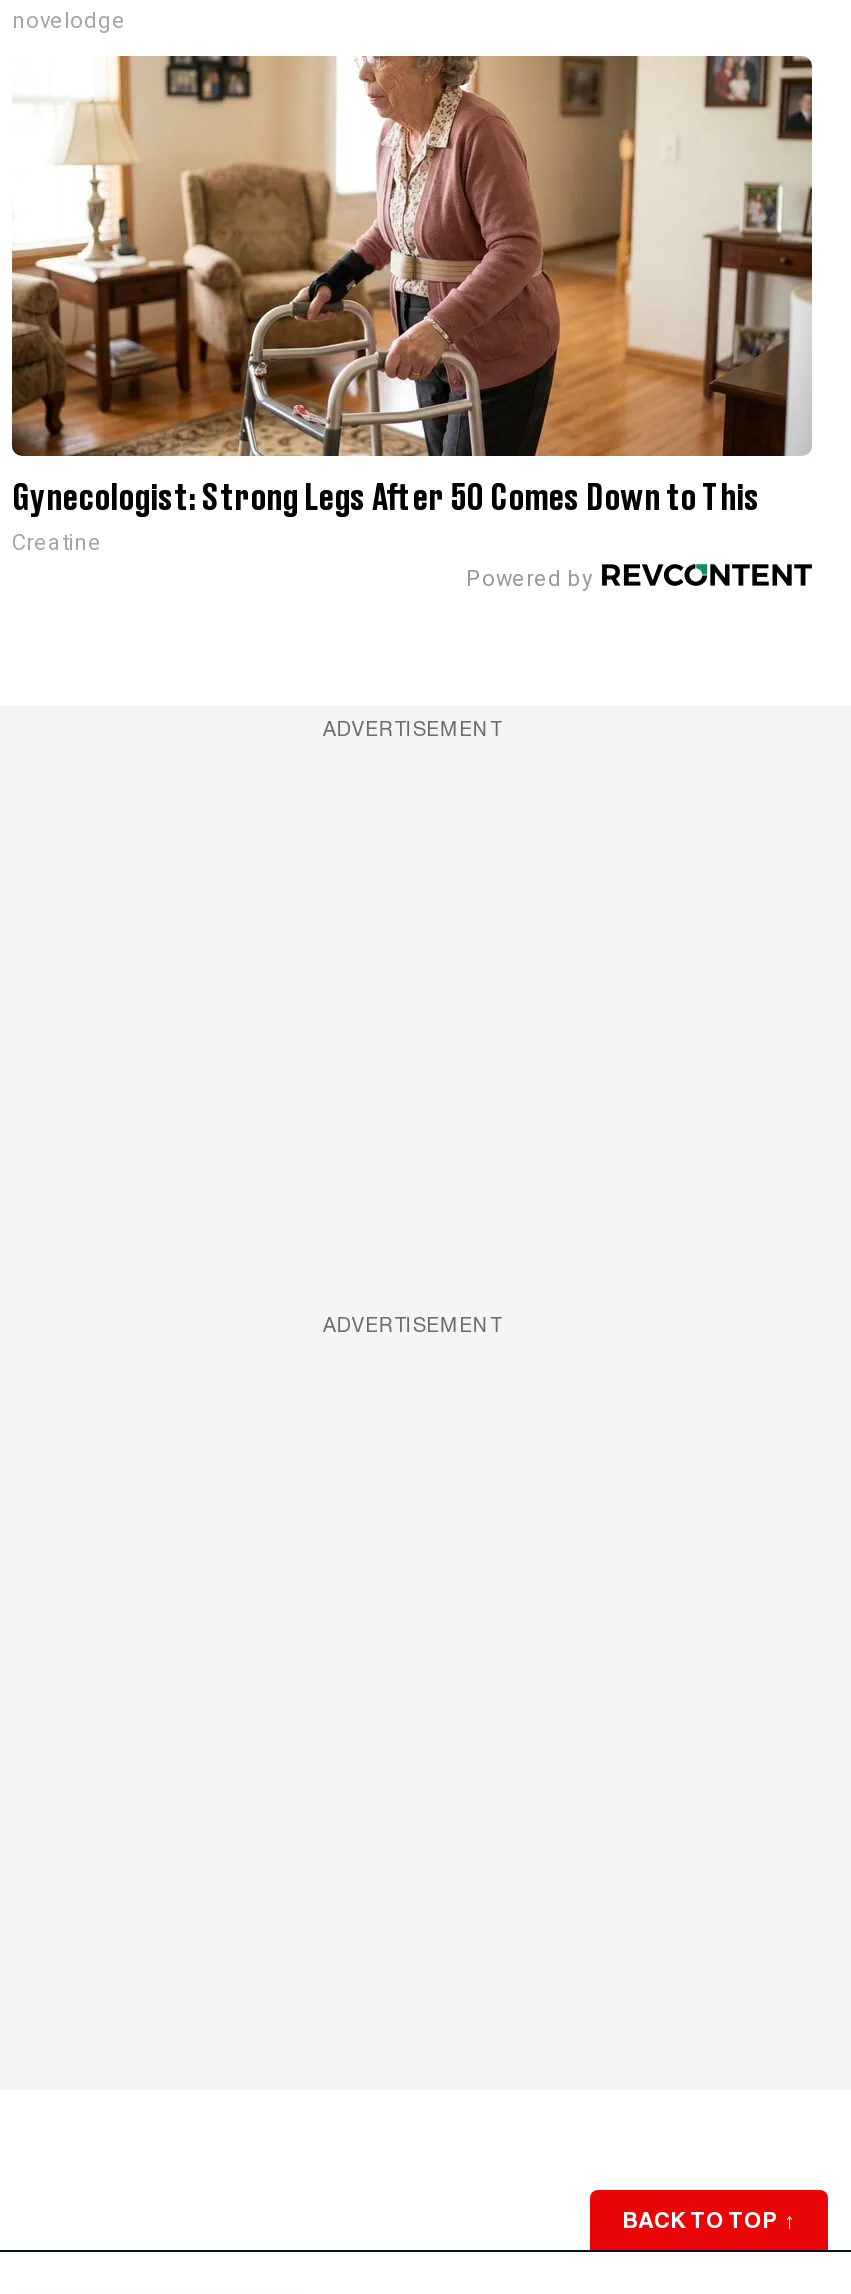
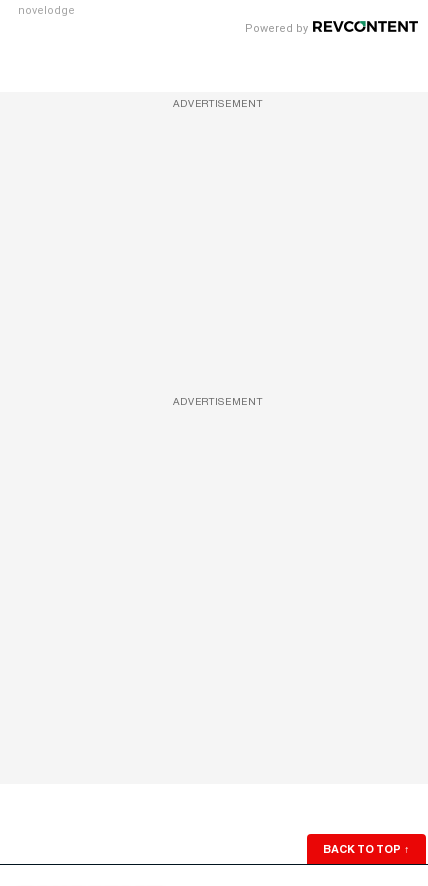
[10,54,814,556] [image] | Gynecologist: Strong Legs After 50 Comes Down to This | Creatine -> none

